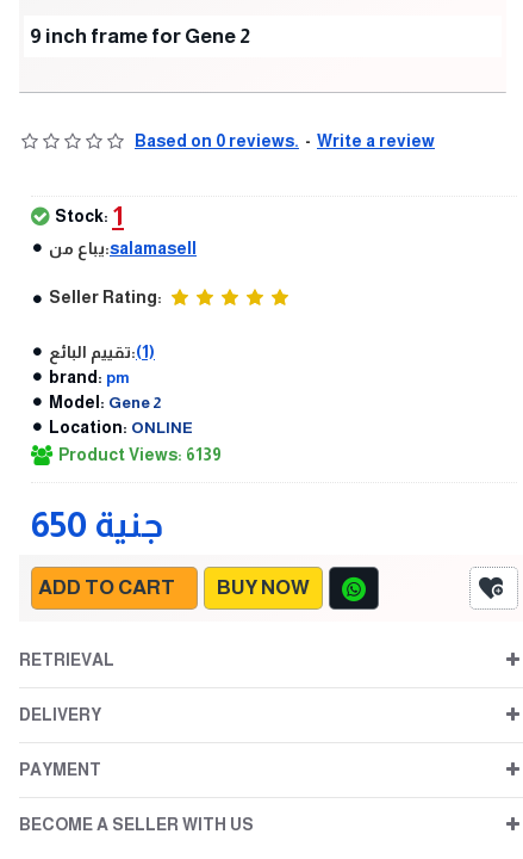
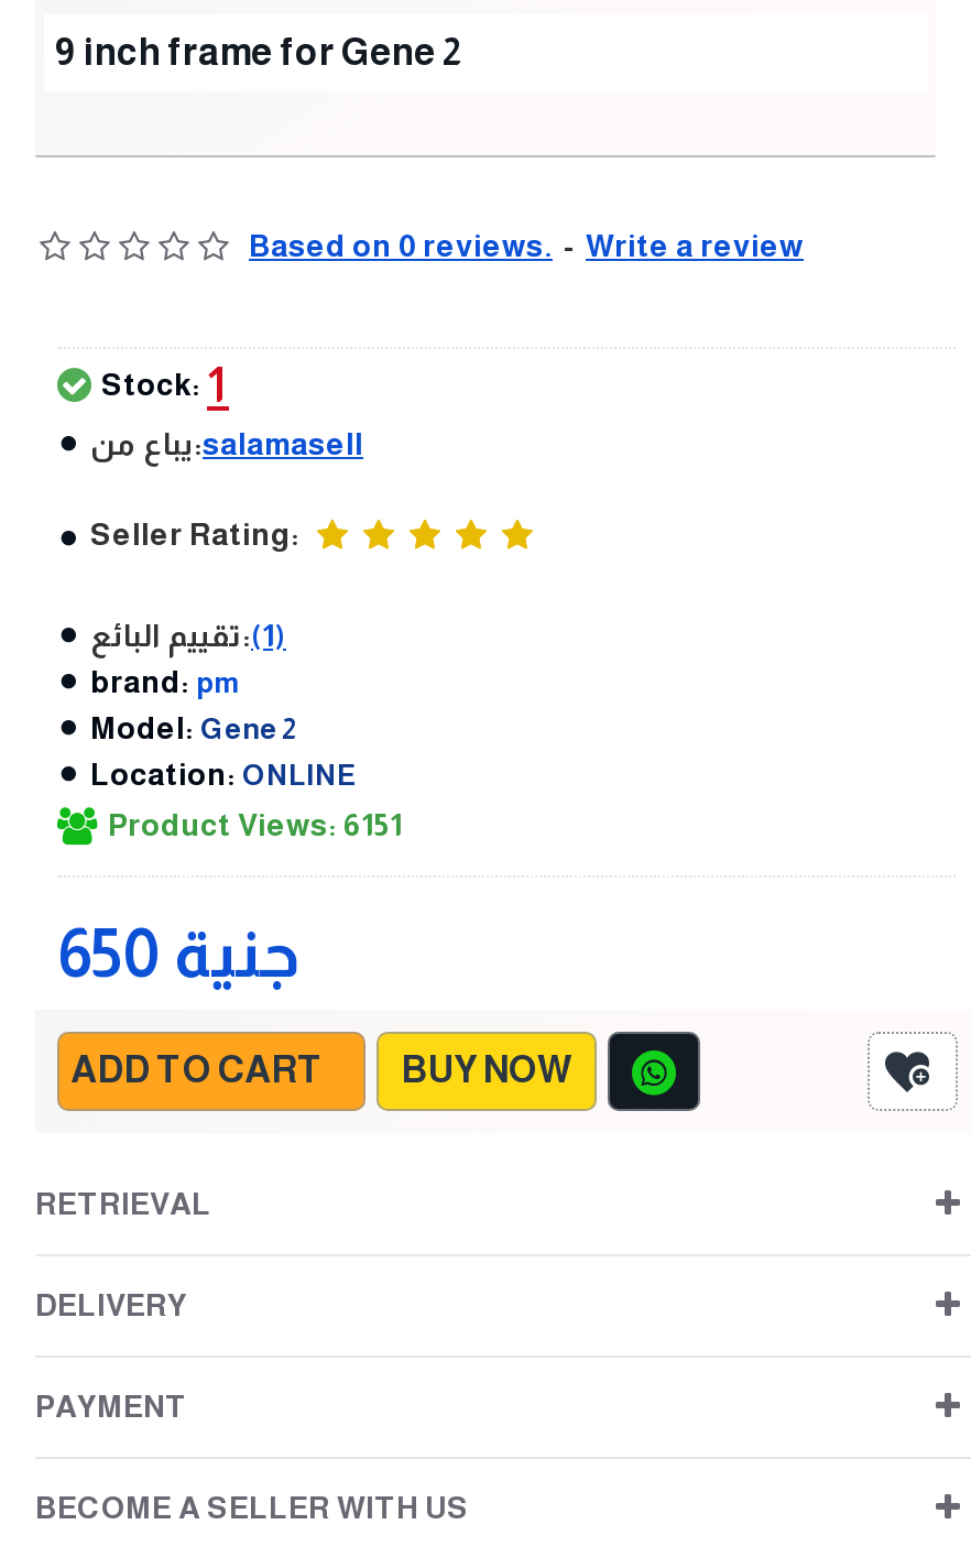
[58,444,222,464] Product Views: 6139 -> [108,806,403,841] Product Views: 6151

